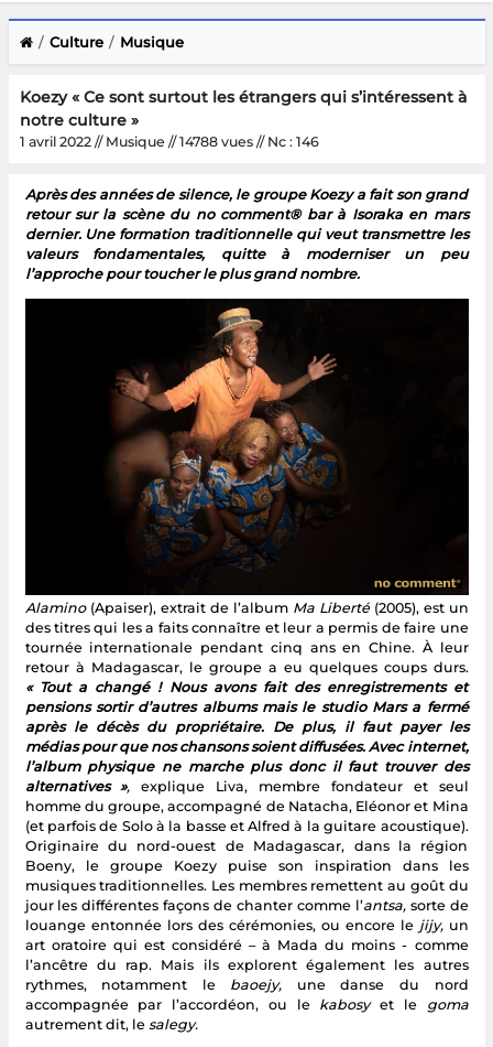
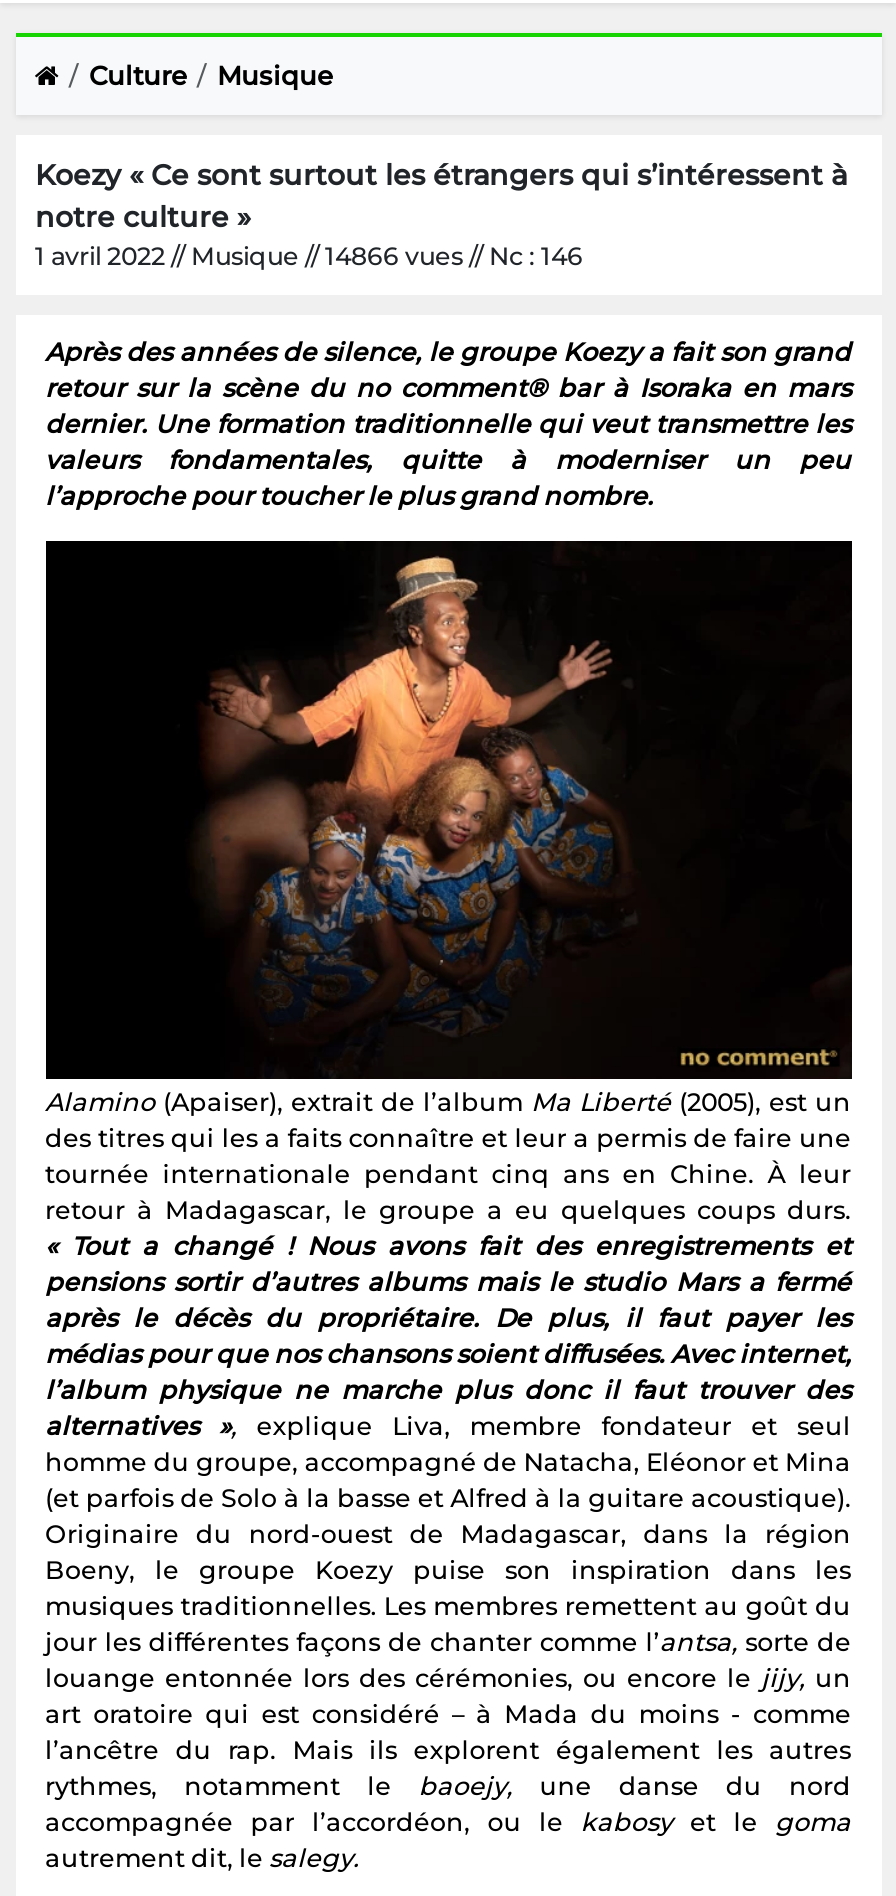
[19,133,319,150] 1 avril 2022 // Musique // 14788 vues // Nc : 146 -> [35,241,583,271] 1 avril 2022 // Musique // 14866 vues // Nc : 146

